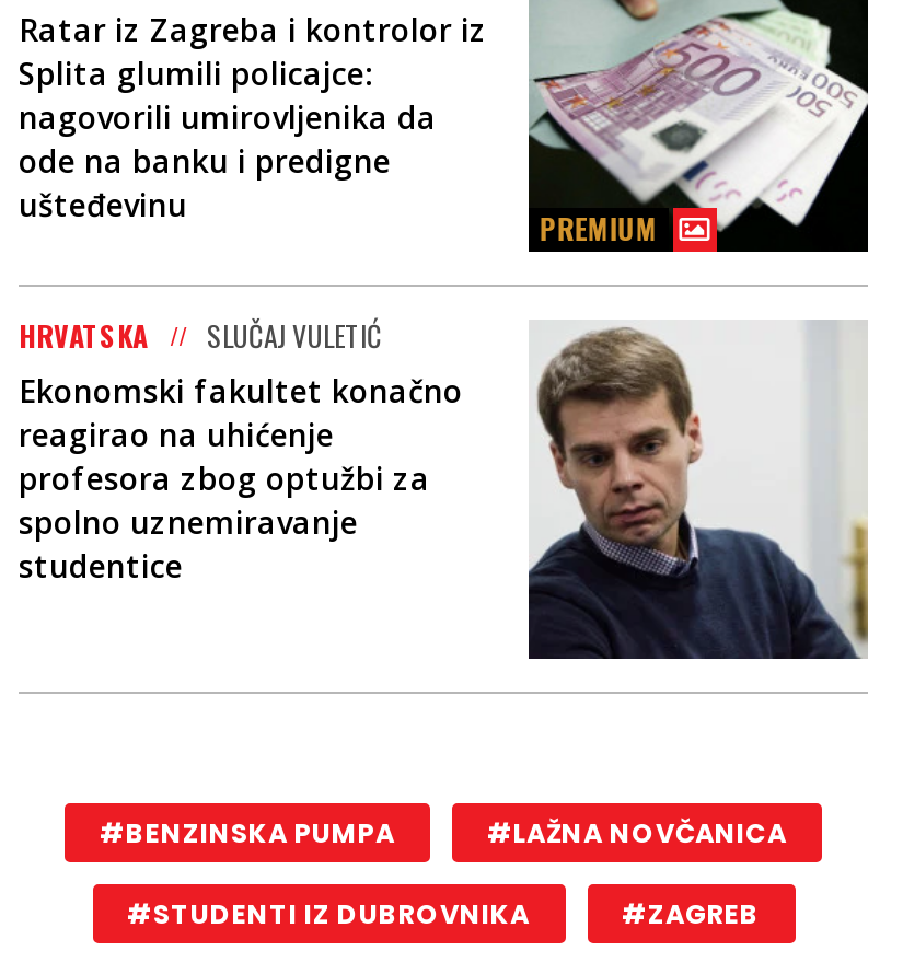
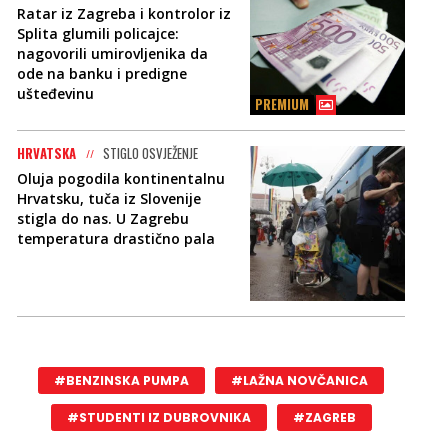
[19,312,870,661] [image] | SLUČAJ VULETIĆ | Ekonomski fakultet konačno | reagirao na uhićenje | profesora zbog optužbi za | spolno uznemiravanje | studentice -> [17,143,406,301] [image] | STIGLO OSVJEŽENJE | Oluja pogodila kontinentalnu | Hrvatsku, tuča iz Slovenije | stigla do nas. U Zagrebu | temperatura drastično pala

